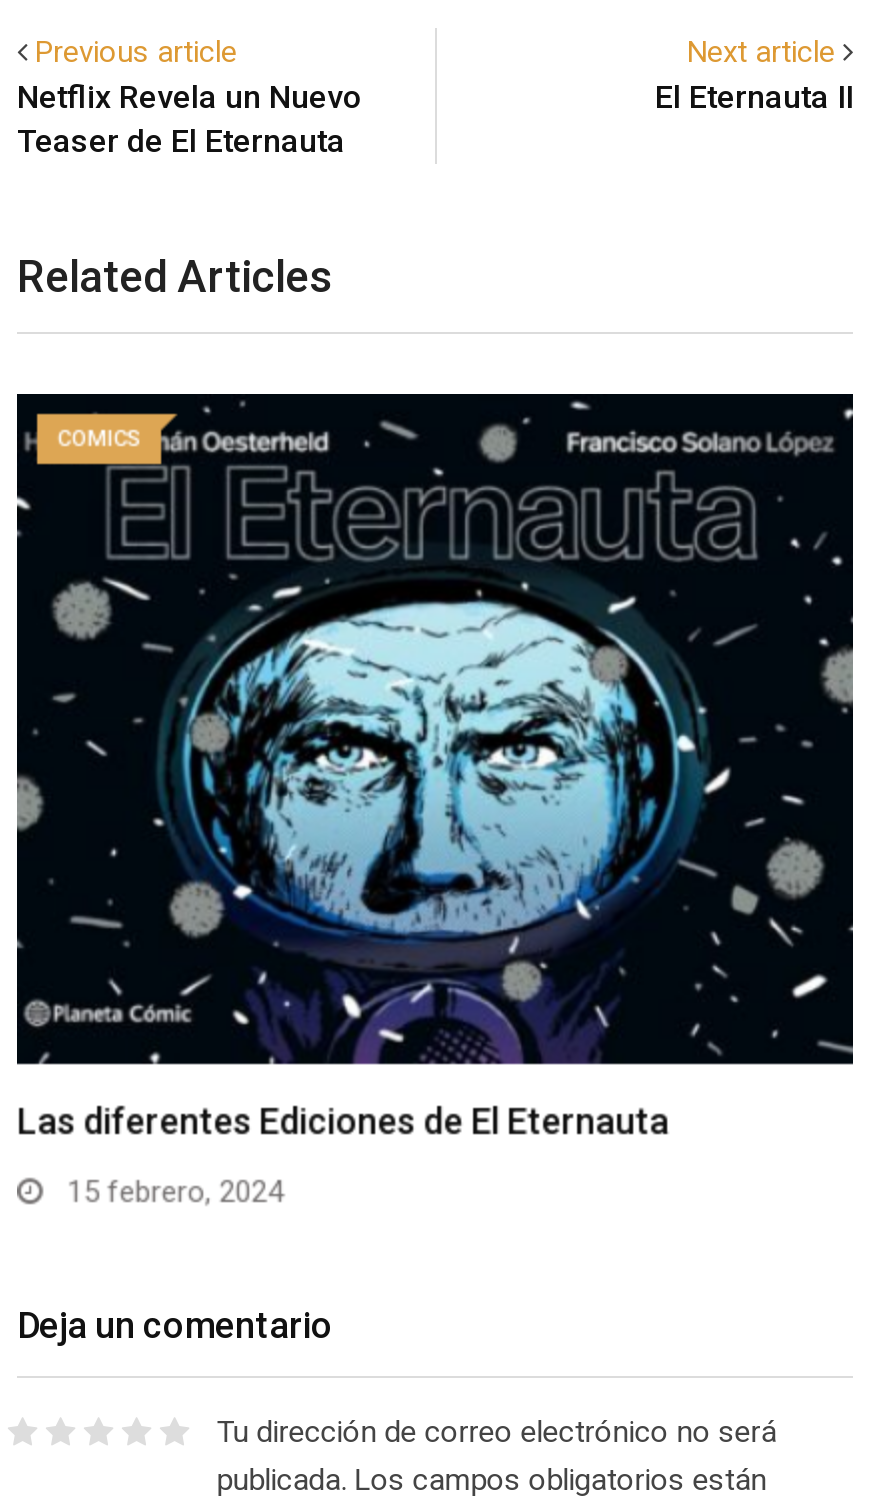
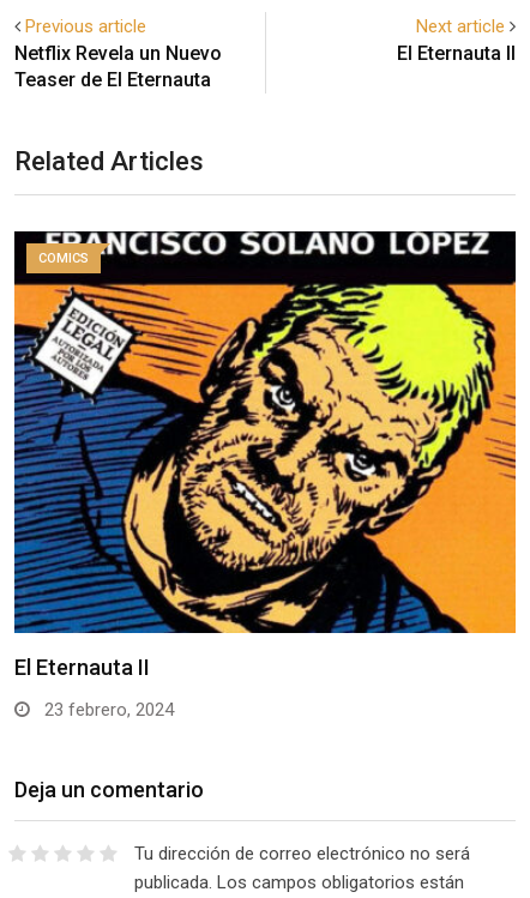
[15,394,855,1142] [image] | Las diferentes Ediciones de El Eternauta -> [13,230,517,680] [image] | El Eternauta II
[59,1174,283,1210] 15 febrero, 2024 -> [40,699,174,720] 23 febrero, 2024

